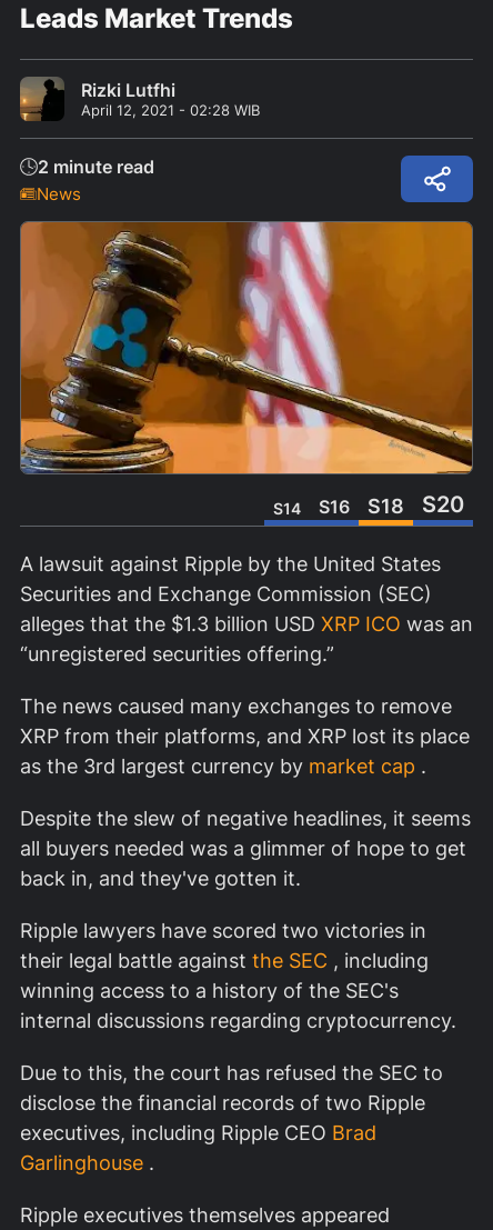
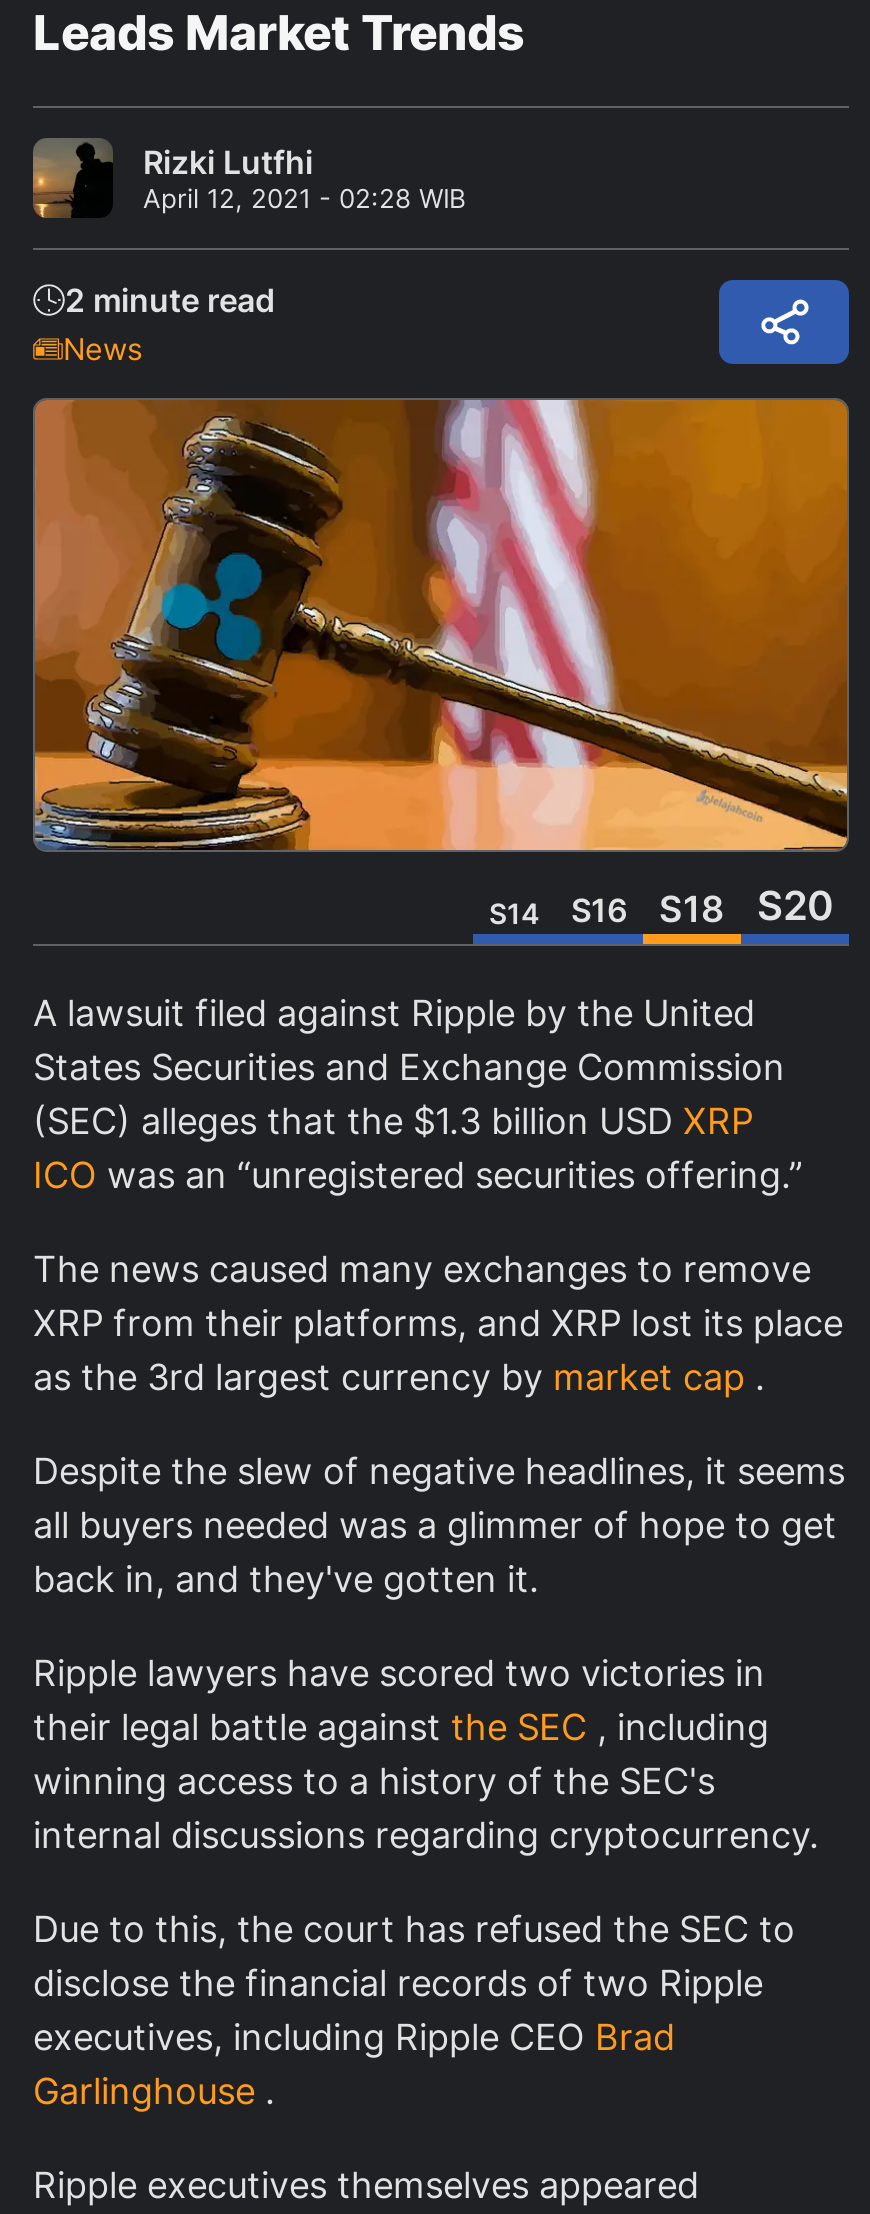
[20,552,473,665] A lawsuit against Ripple by the United States | Securities and Exchange Commission (SEC) | alleges that the $1.3 billion USD XRP ICO was an | “unregistered securities offering.” -> [33,993,803,1197] A lawsuit filed against Ripple by the United | States Securities and Exchange Commission | (SEC) alleges that the $1.3 billion USD XRP | ICO was an “unregistered securities offering.”

